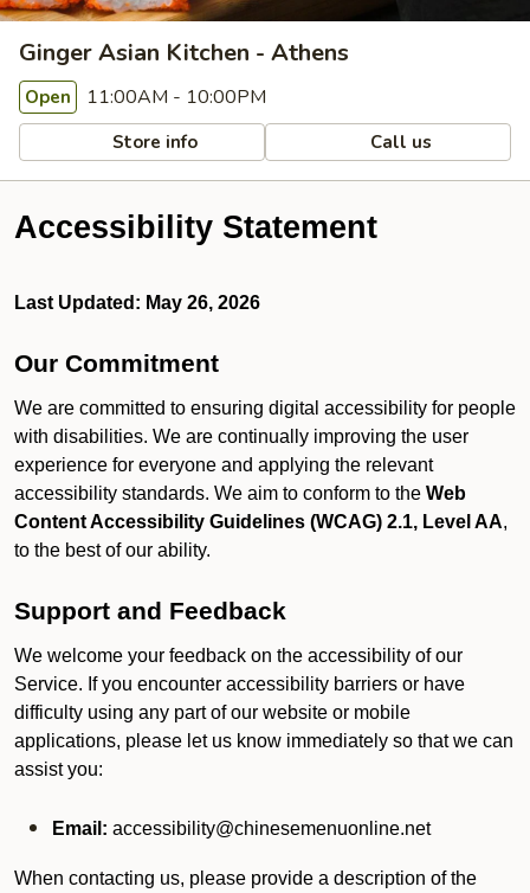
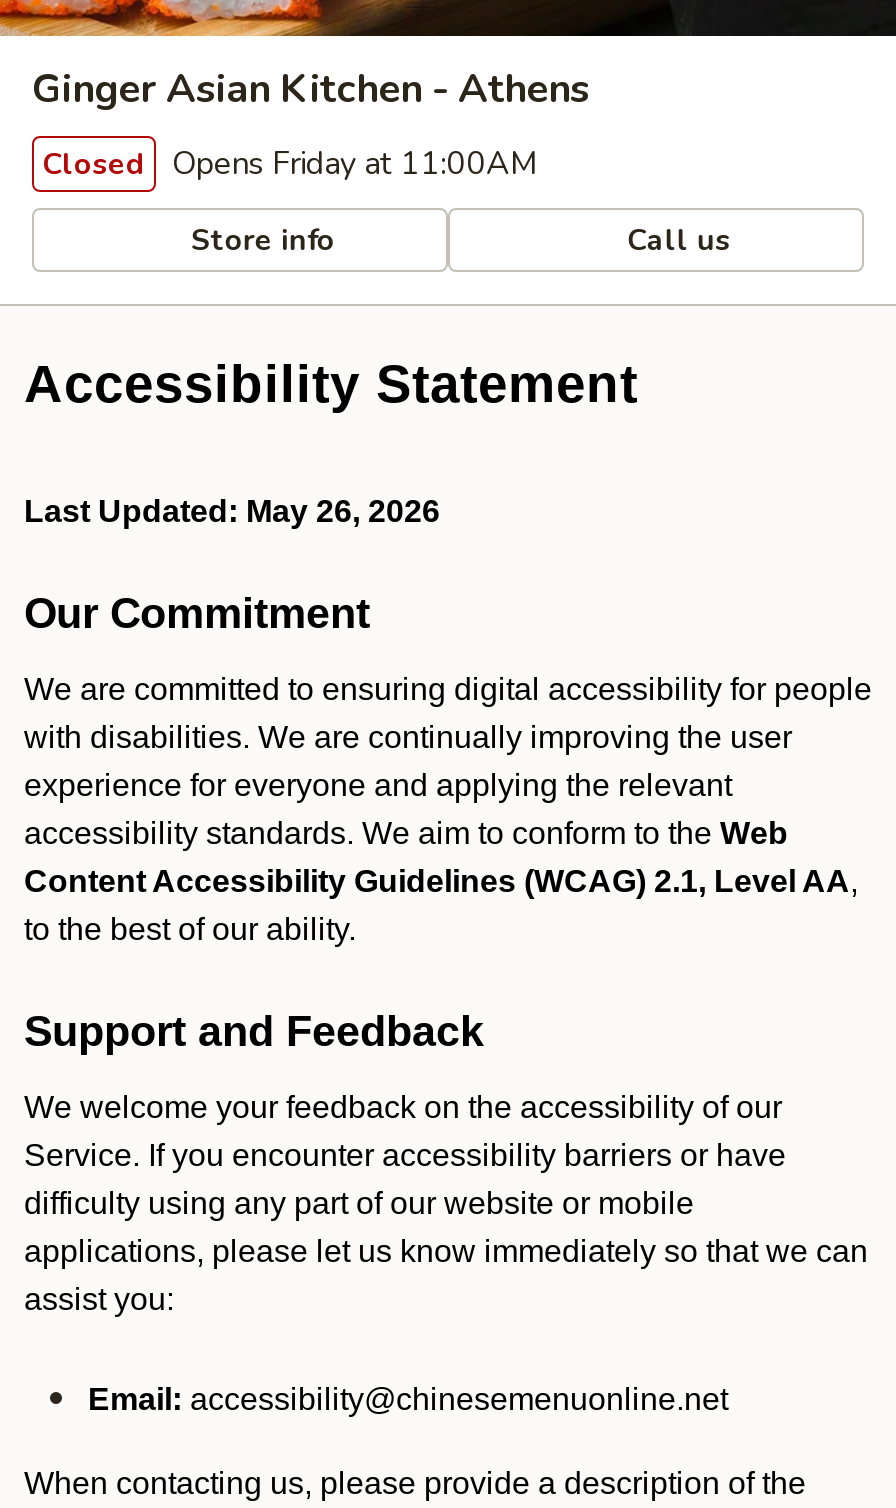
[25,84,266,110] Open 11:00AM - 10:00PM -> [42,142,538,186] Closed Opens Friday at 11:00AM

